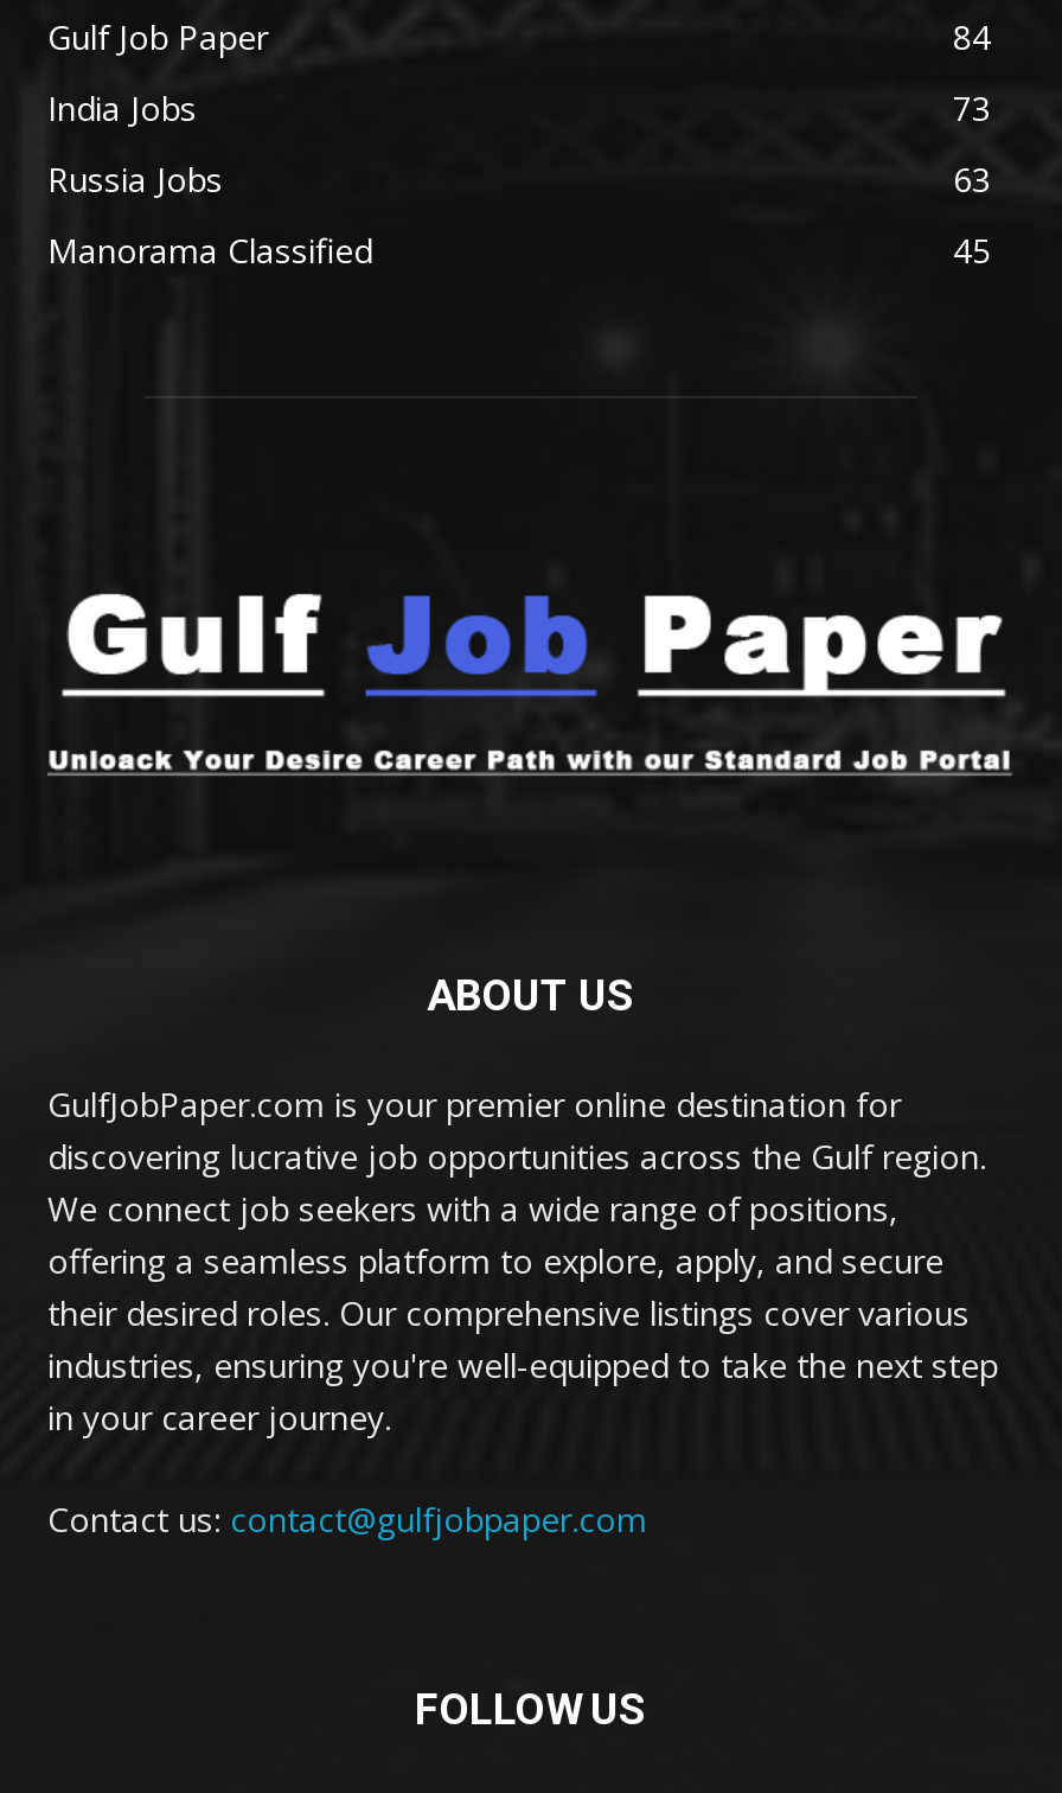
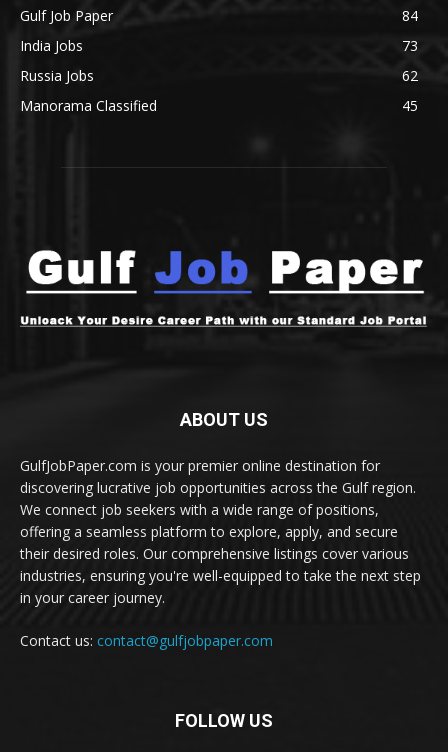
[953,157,991,203] 63 -> [402,66,418,85] 62

